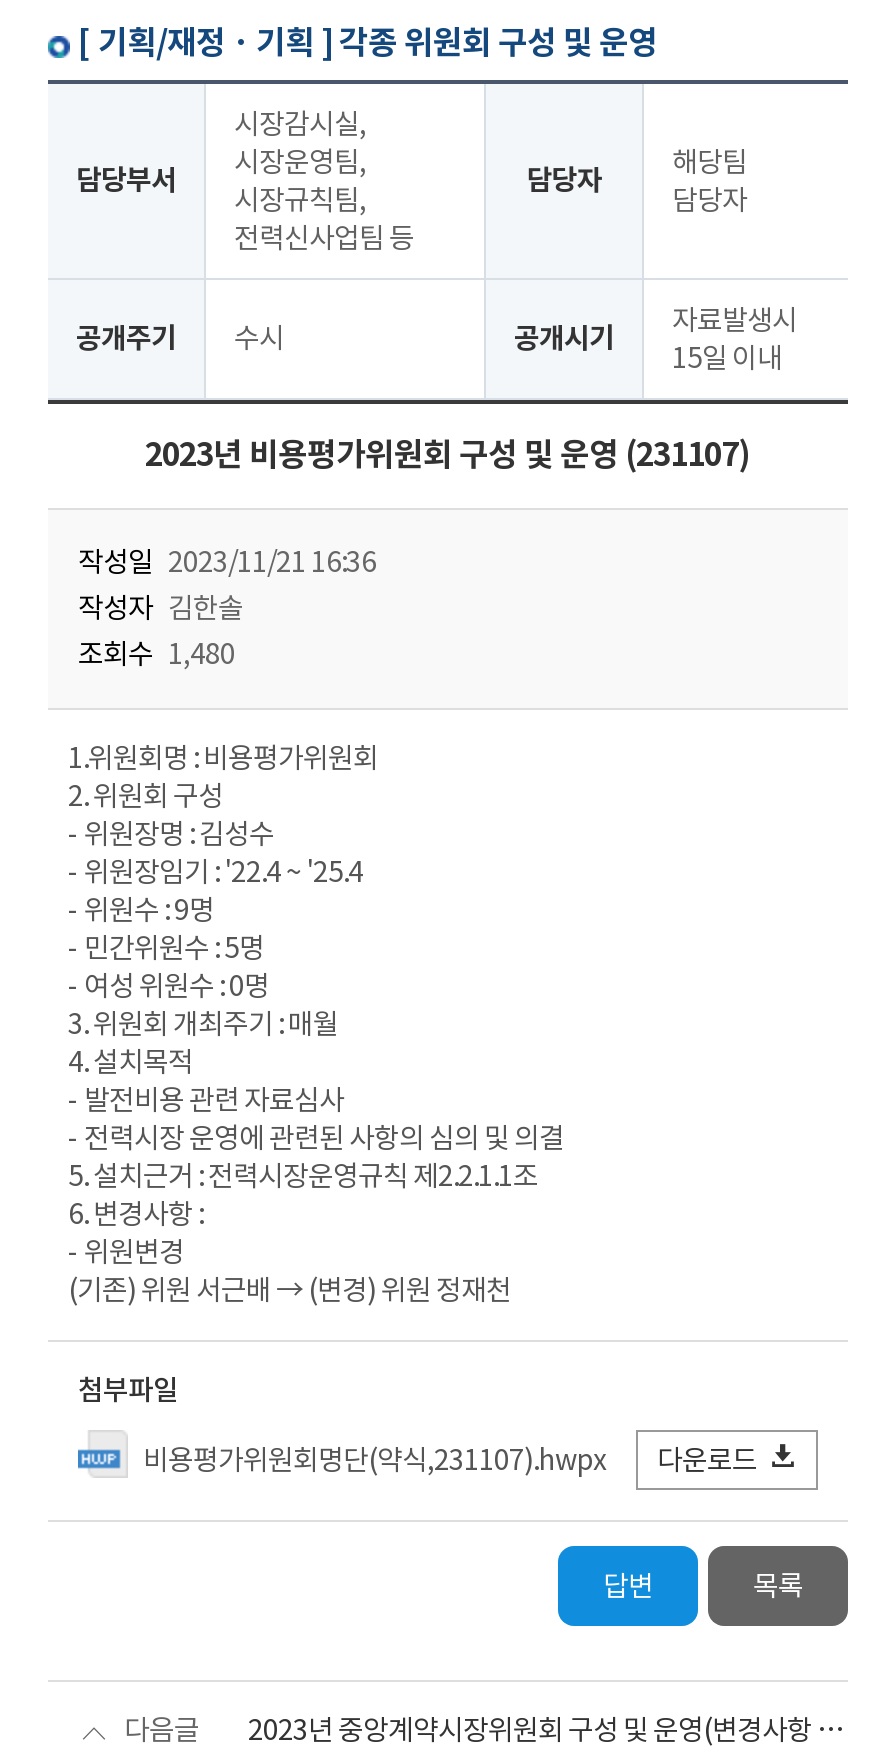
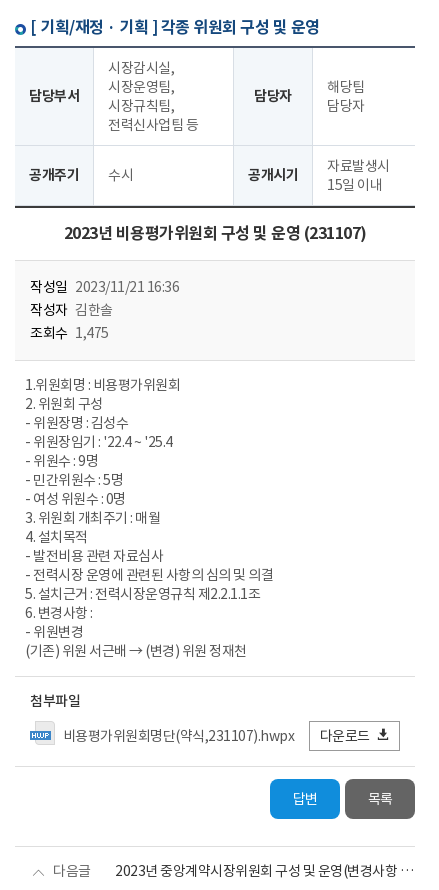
[78,636,235,672] 조회수 1,480 -> [30,324,108,342] 조회수 1,475

